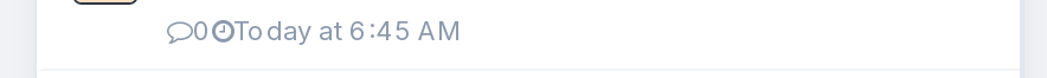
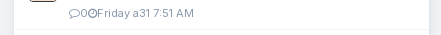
[193,14,461,47] 0 Today at 6:45 AM -> [80,6,194,20] 0 Friday a31 7:51 AM

